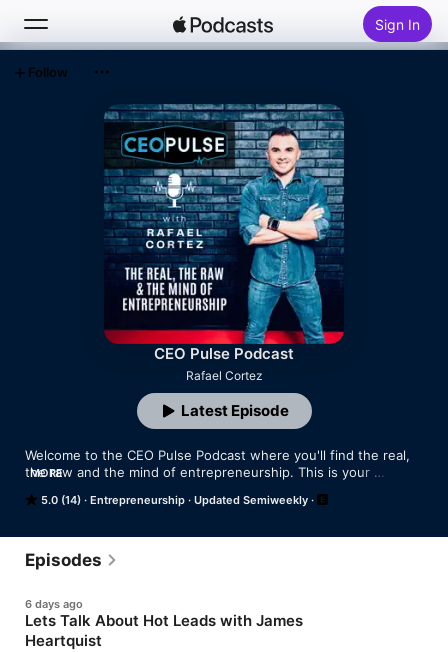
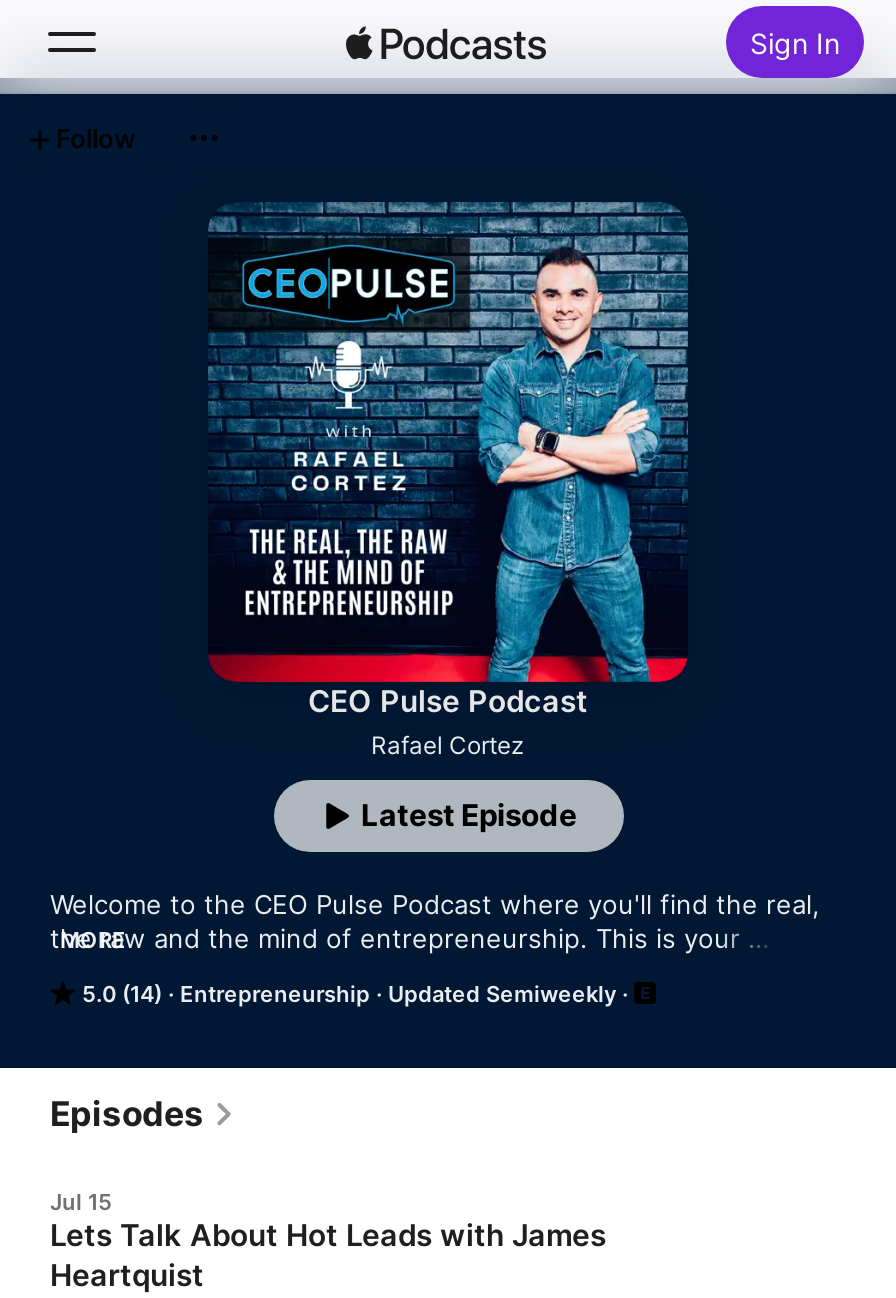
[25,597,83,611] 6 days ago -> [50,1188,112,1216] Jul 15

